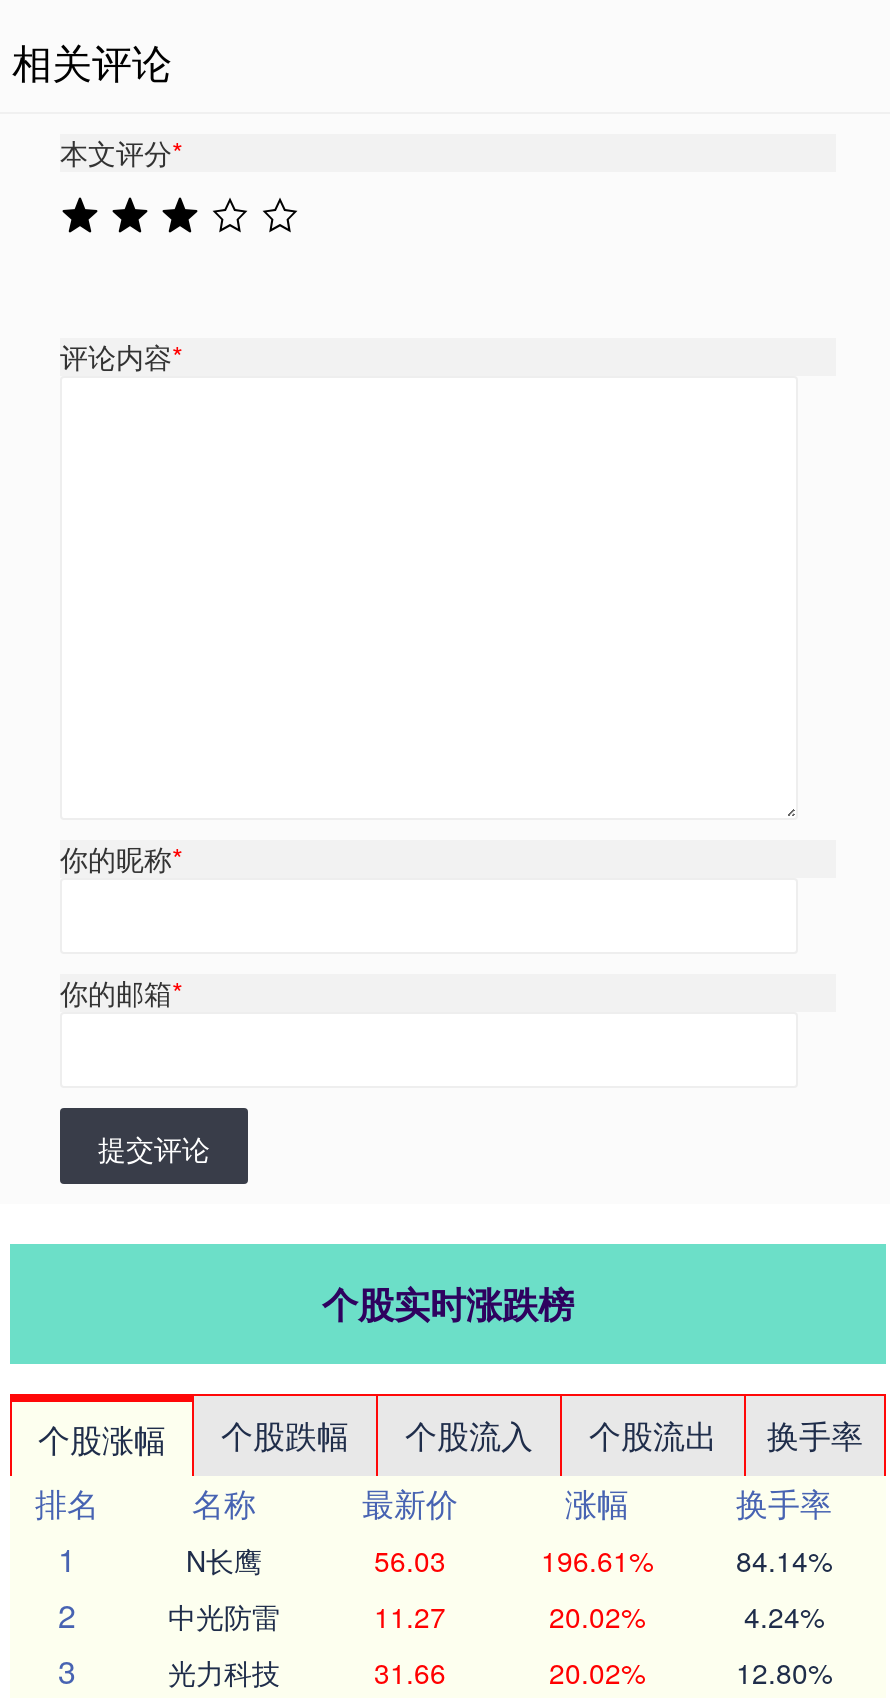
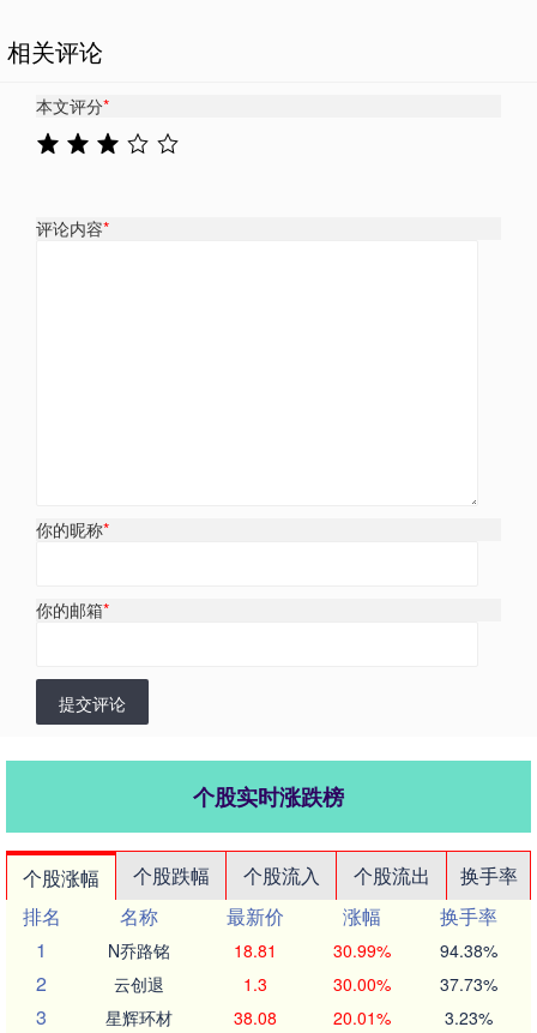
[186,1539,832,1579] N长鹰 | 56.03 | 196.61% | 84.14% -> [108,938,497,962] N乔路铭 | 18.81 | 30.99% | 94.38%
[168,1595,824,1635] 中光防雷 | 11.27 | 20.02% | 4.24% -> [114,971,497,995] 云创退 | 1.3 | 30.00% | 37.73%
[168,1651,832,1691] 光力科技 | 31.66 | 20.02% | 12.80% -> [105,1005,492,1029] 星辉环材 | 38.08 | 20.01% | 3.23%

